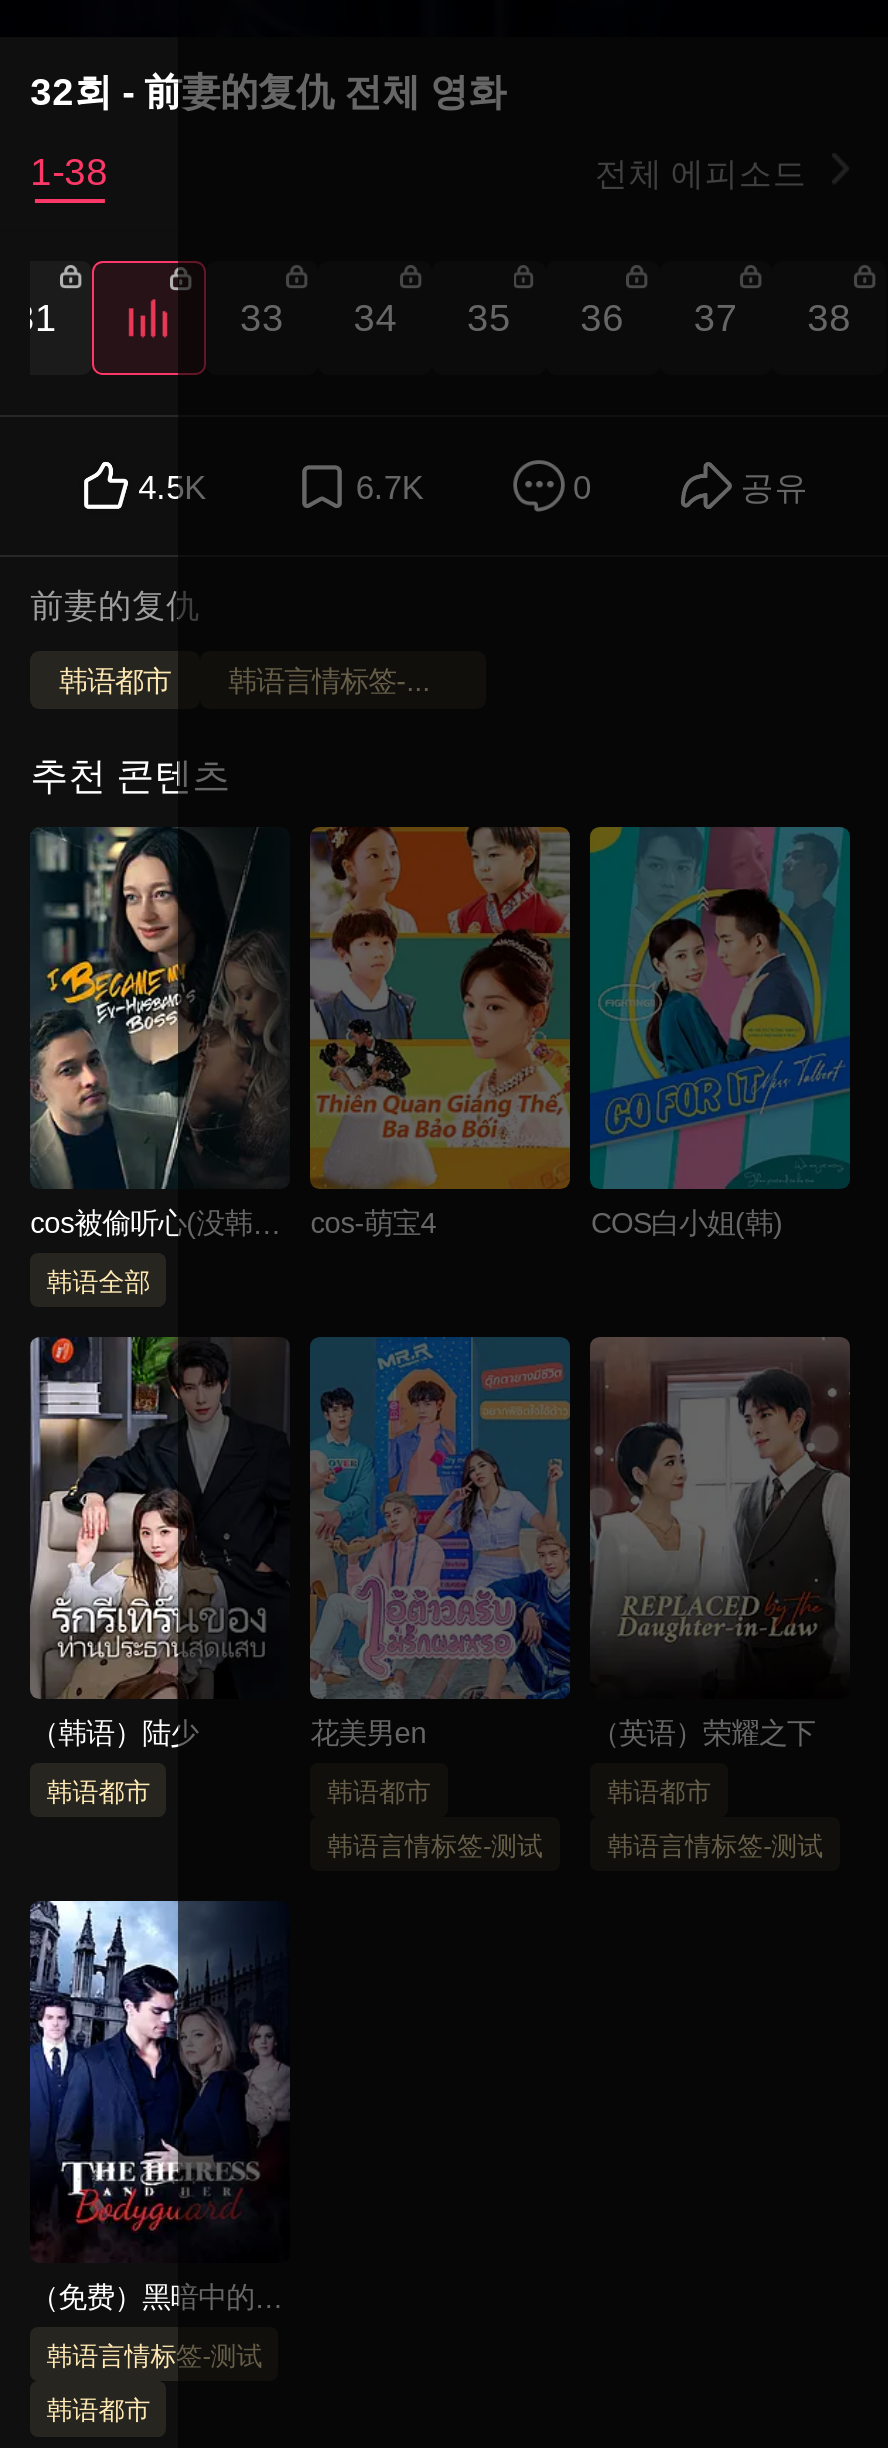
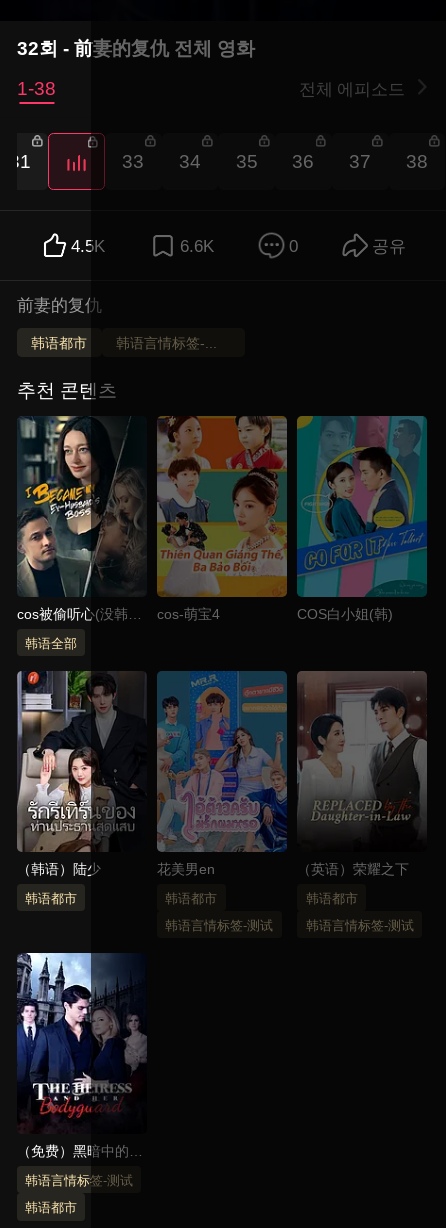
[356,462,424,508] 6.7K -> [180,234,214,257] 6.6K

